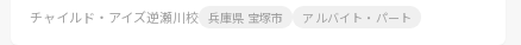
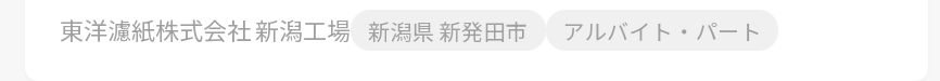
[30,7,284,26] チャイルド・アイズ逆瀬川校 兵庫県 宝塚市 -> [60,12,528,47] 東洋濾紙株式会社 新潟工場 新潟県 新発田市

